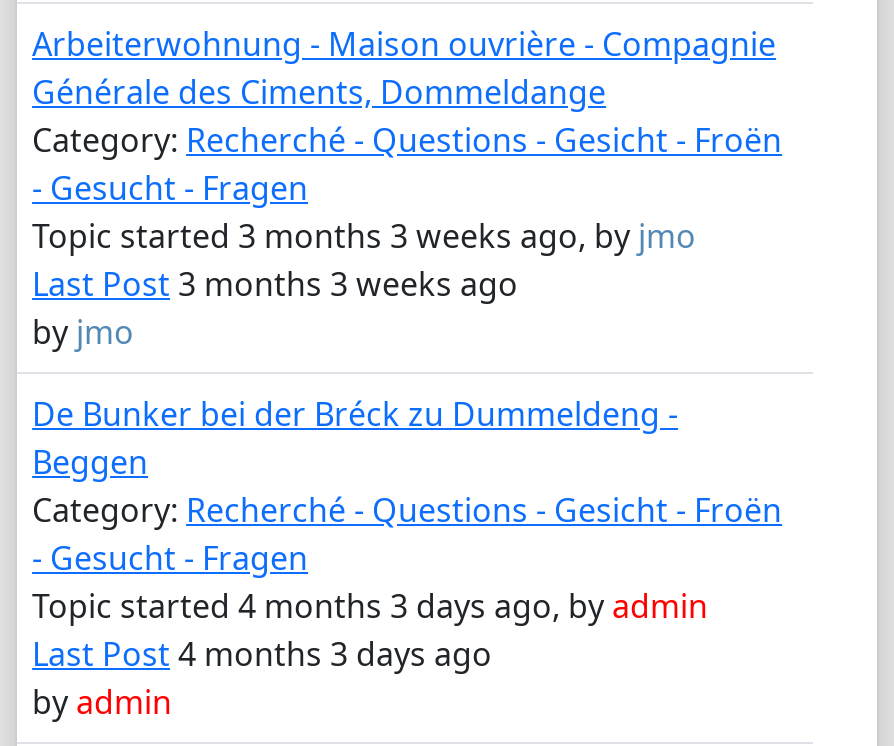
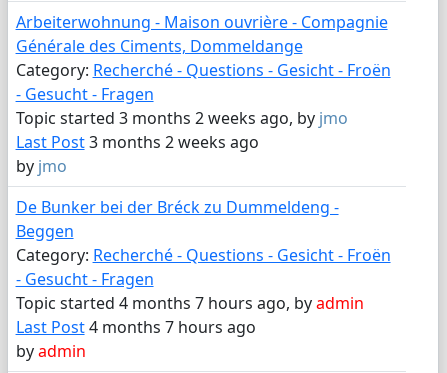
[32,214,696,258] Topic started 3 months 3 weeks ago, by jmo -> [15,107,347,129] Topic started 3 months 2 weeks ago, by jmo
[32,262,518,306] Last Post 3 months 3 weeks ago -> [15,131,258,153] Last Post 3 months 2 weeks ago
[32,584,708,628] Topic started 4 months 3 days ago, by admin -> [15,292,363,314] Topic started 4 months 7 hours ago, by admin
[32,632,492,676] Last Post 4 months 3 days ago -> [15,316,255,338] Last Post 4 months 7 hours ago

